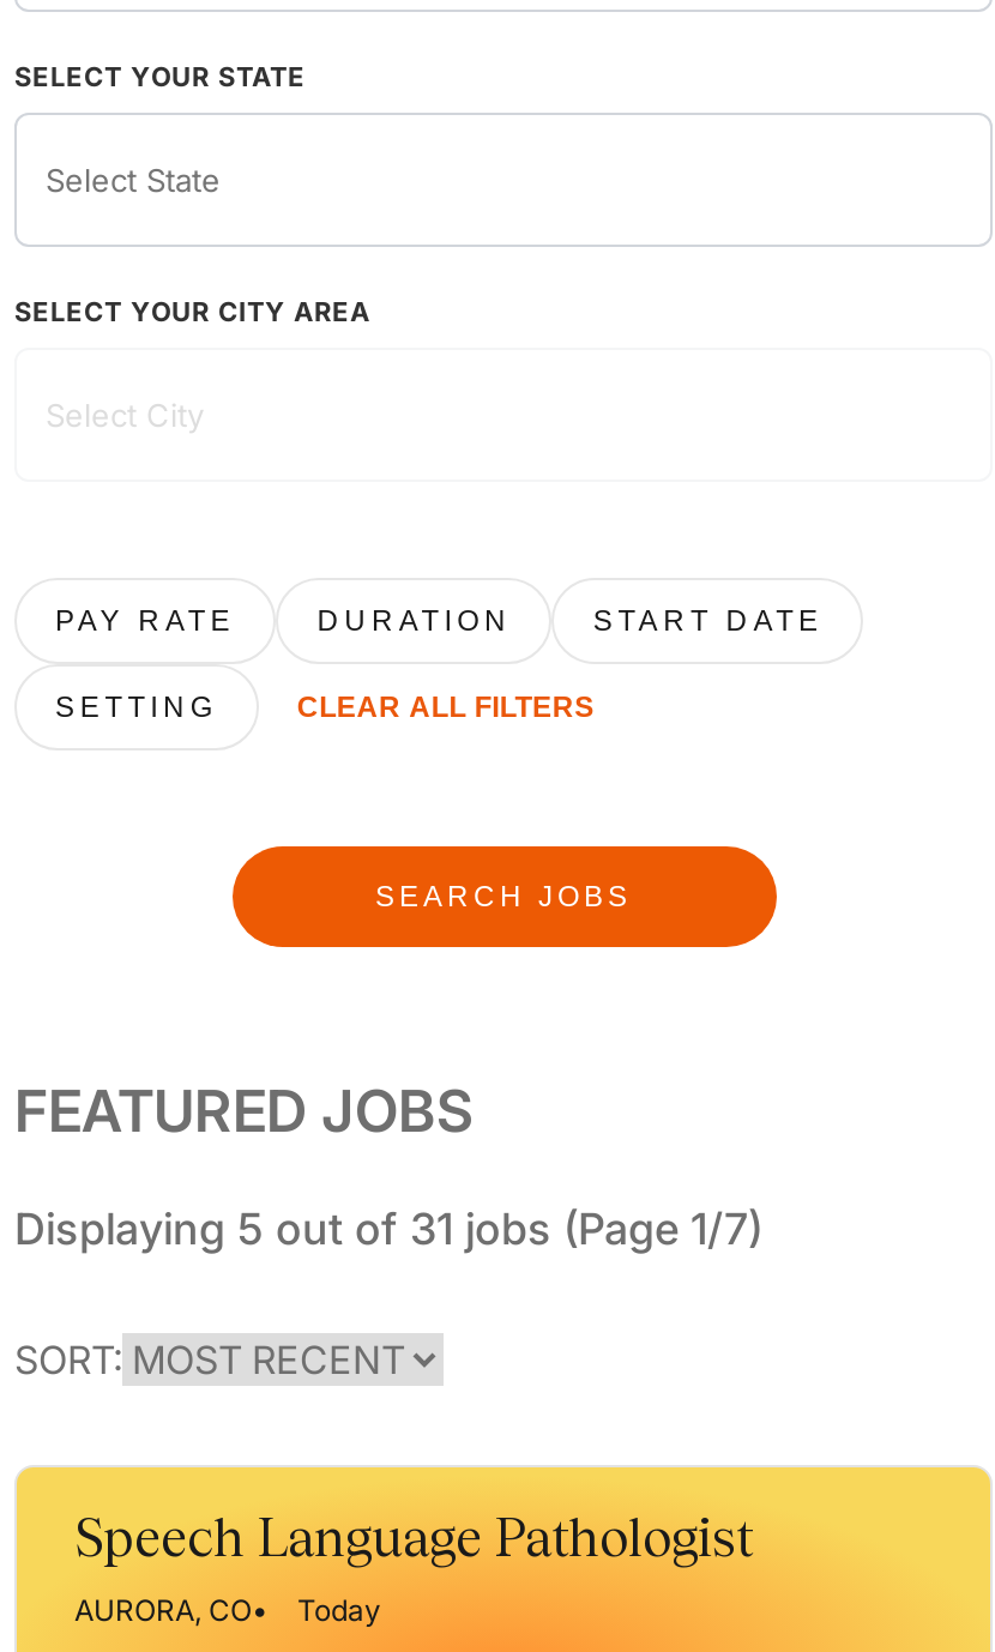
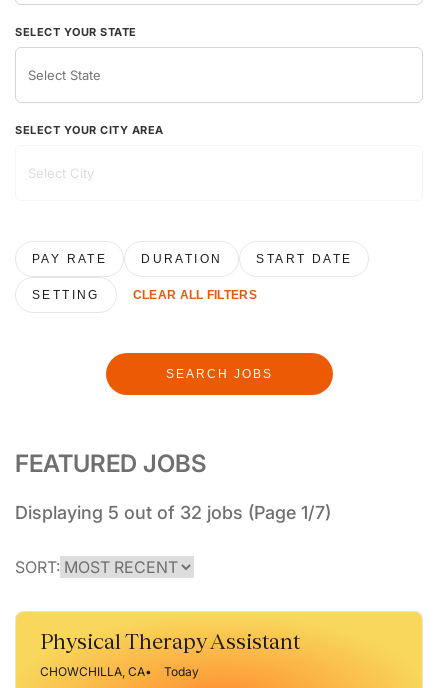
[14,1204,762,1254] Displaying 5 out of 31 jobs (Page 1/7) -> [15,502,331,523] Displaying 5 out of 32 jobs (Page 1/7)
[74,1506,753,1628] Speech Language Pathologist | AURORA, CO -> [40,628,300,679] Physical Therapy Assistant | CHOWCHILLA, CA

